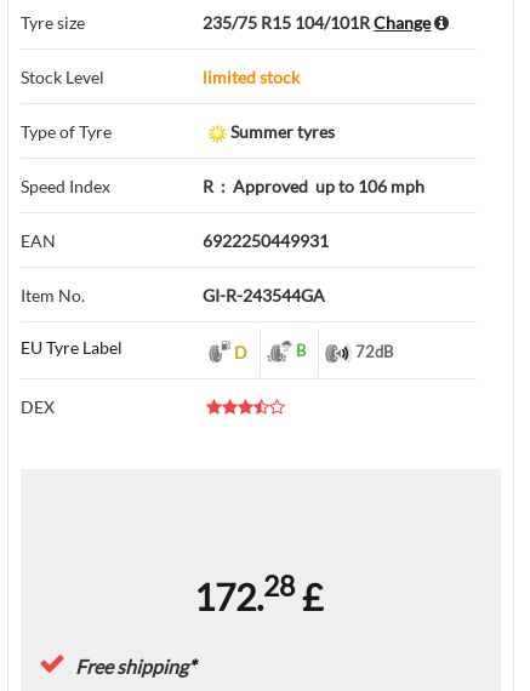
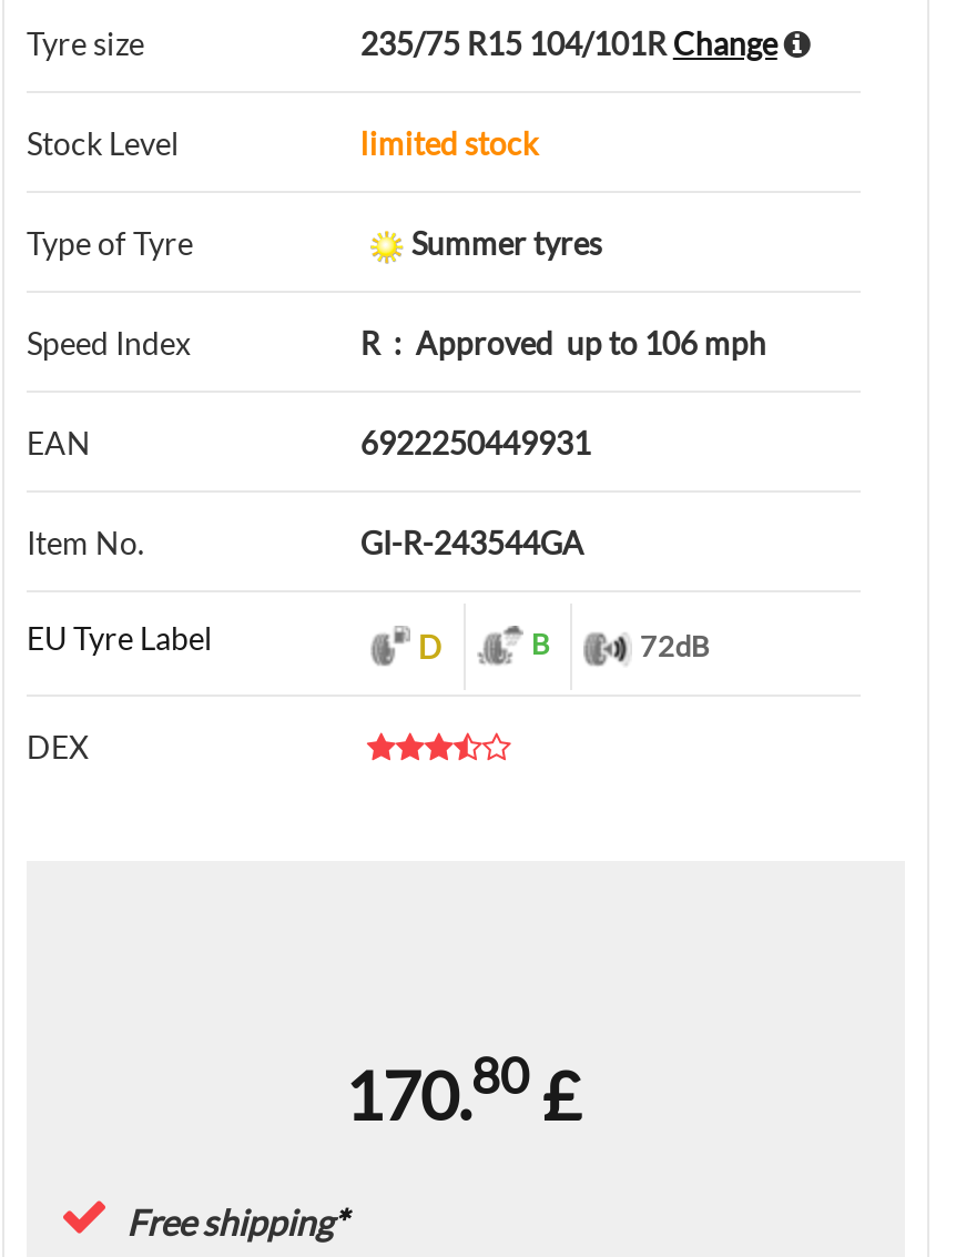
[194,570,323,618] 172.28£ -> [344,1046,580,1133] 170.80£

